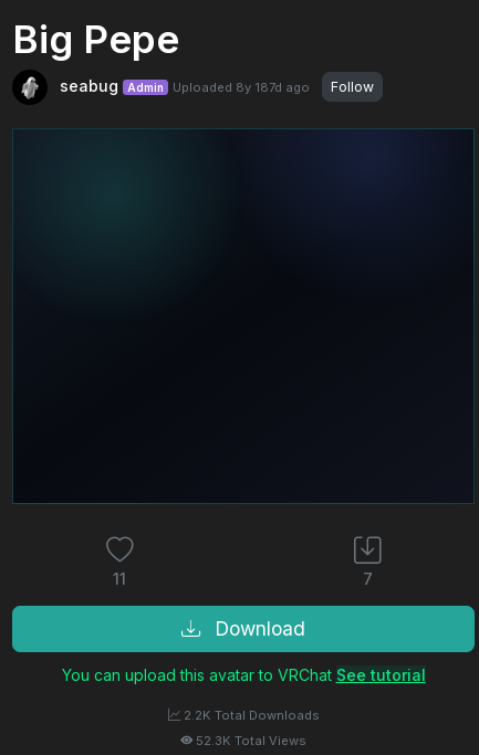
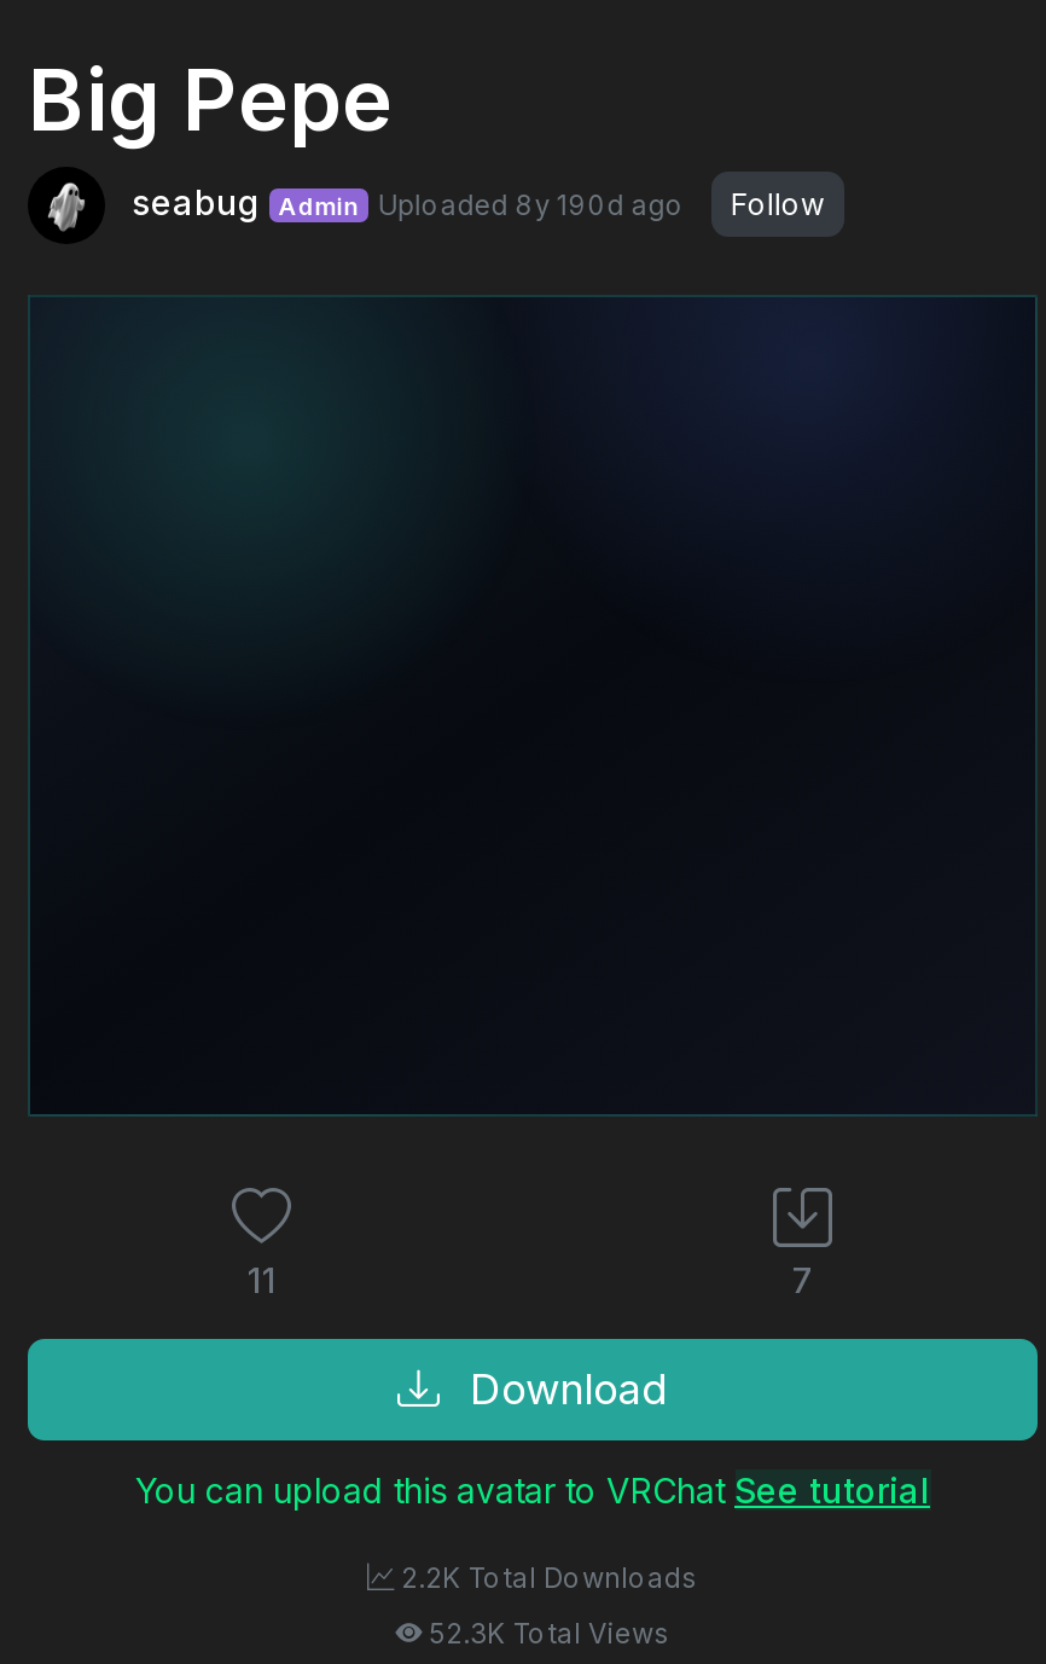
[172,79,310,95] Uploaded 8y 187d ago -> [378,187,684,221] Uploaded 8y 190d ago

